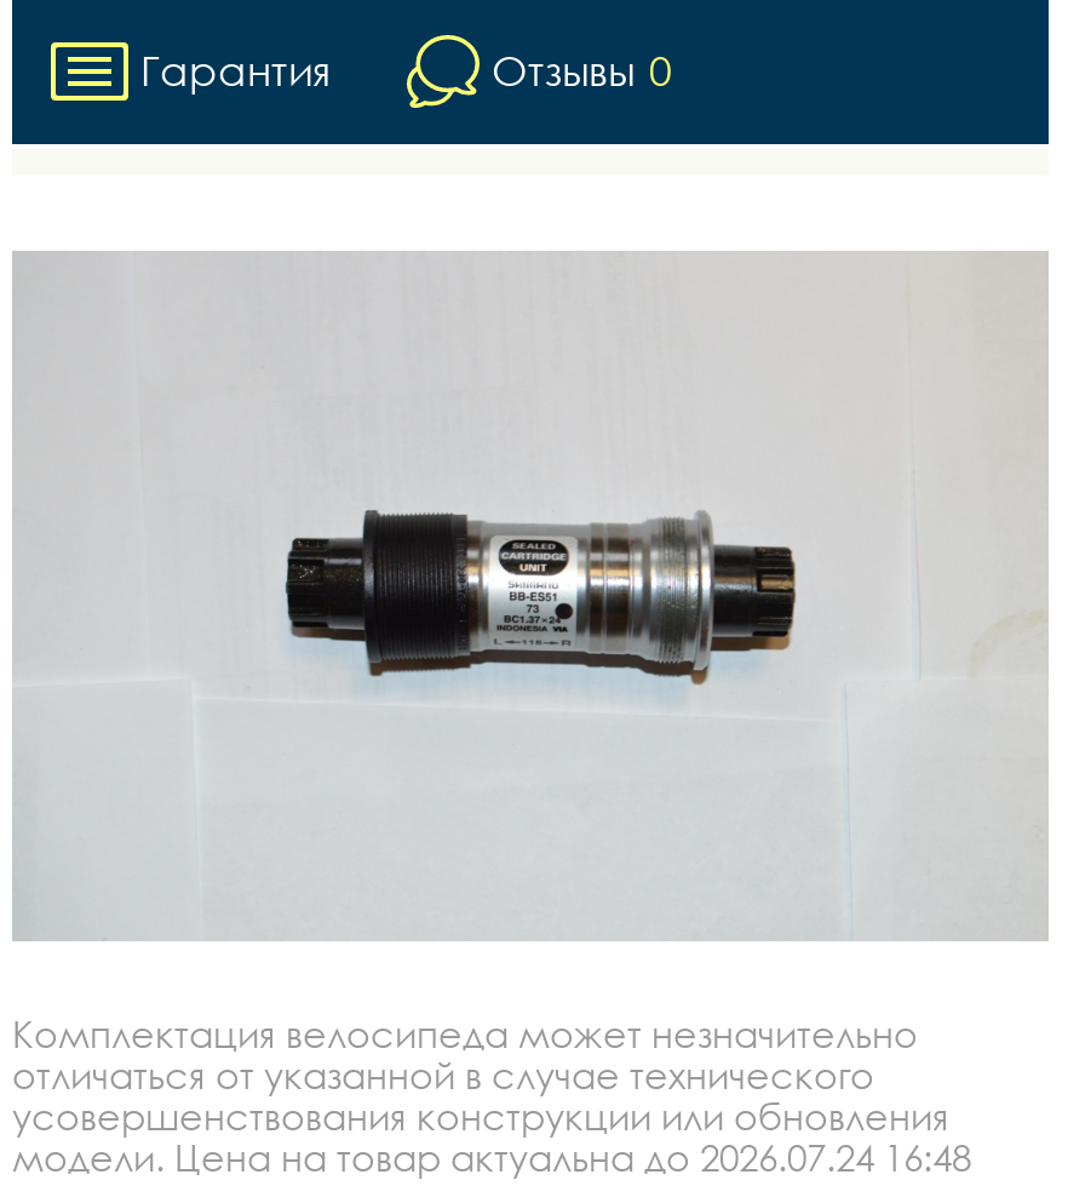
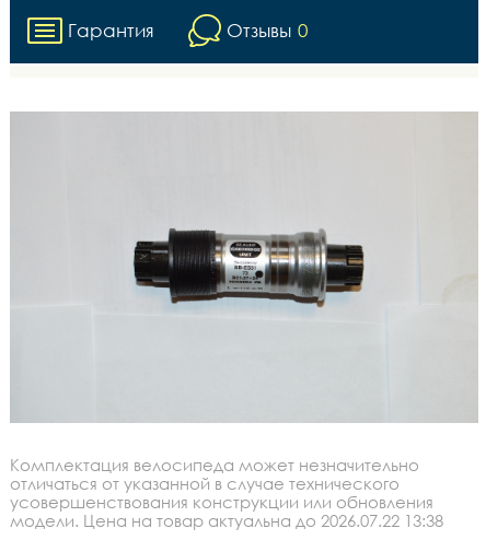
[12,1135,971,1179] модели. Цена на товар актуальна до 2026.07.24 16:48 -> [10,510,443,530] модели. Цена на товар актуальна до 2026.07.22 13:38

